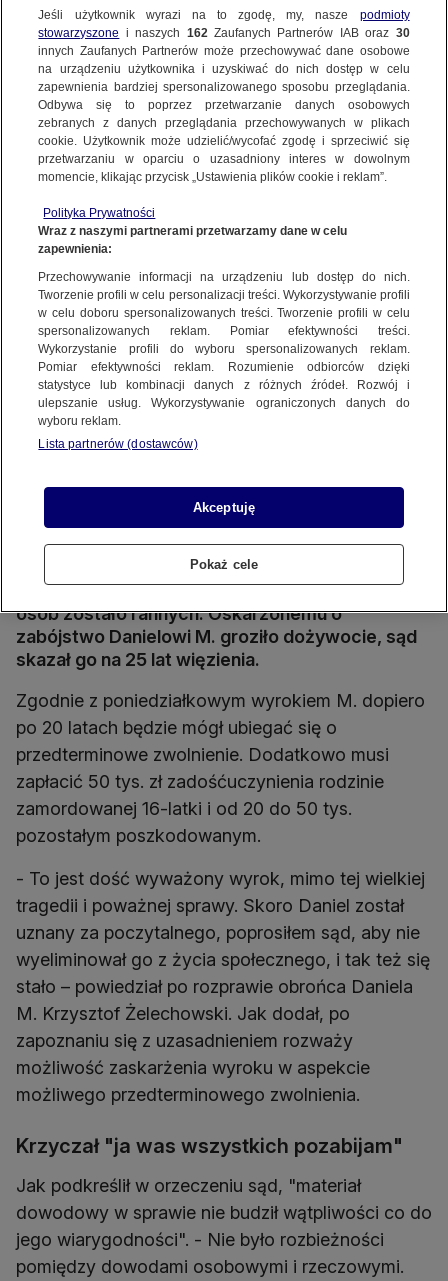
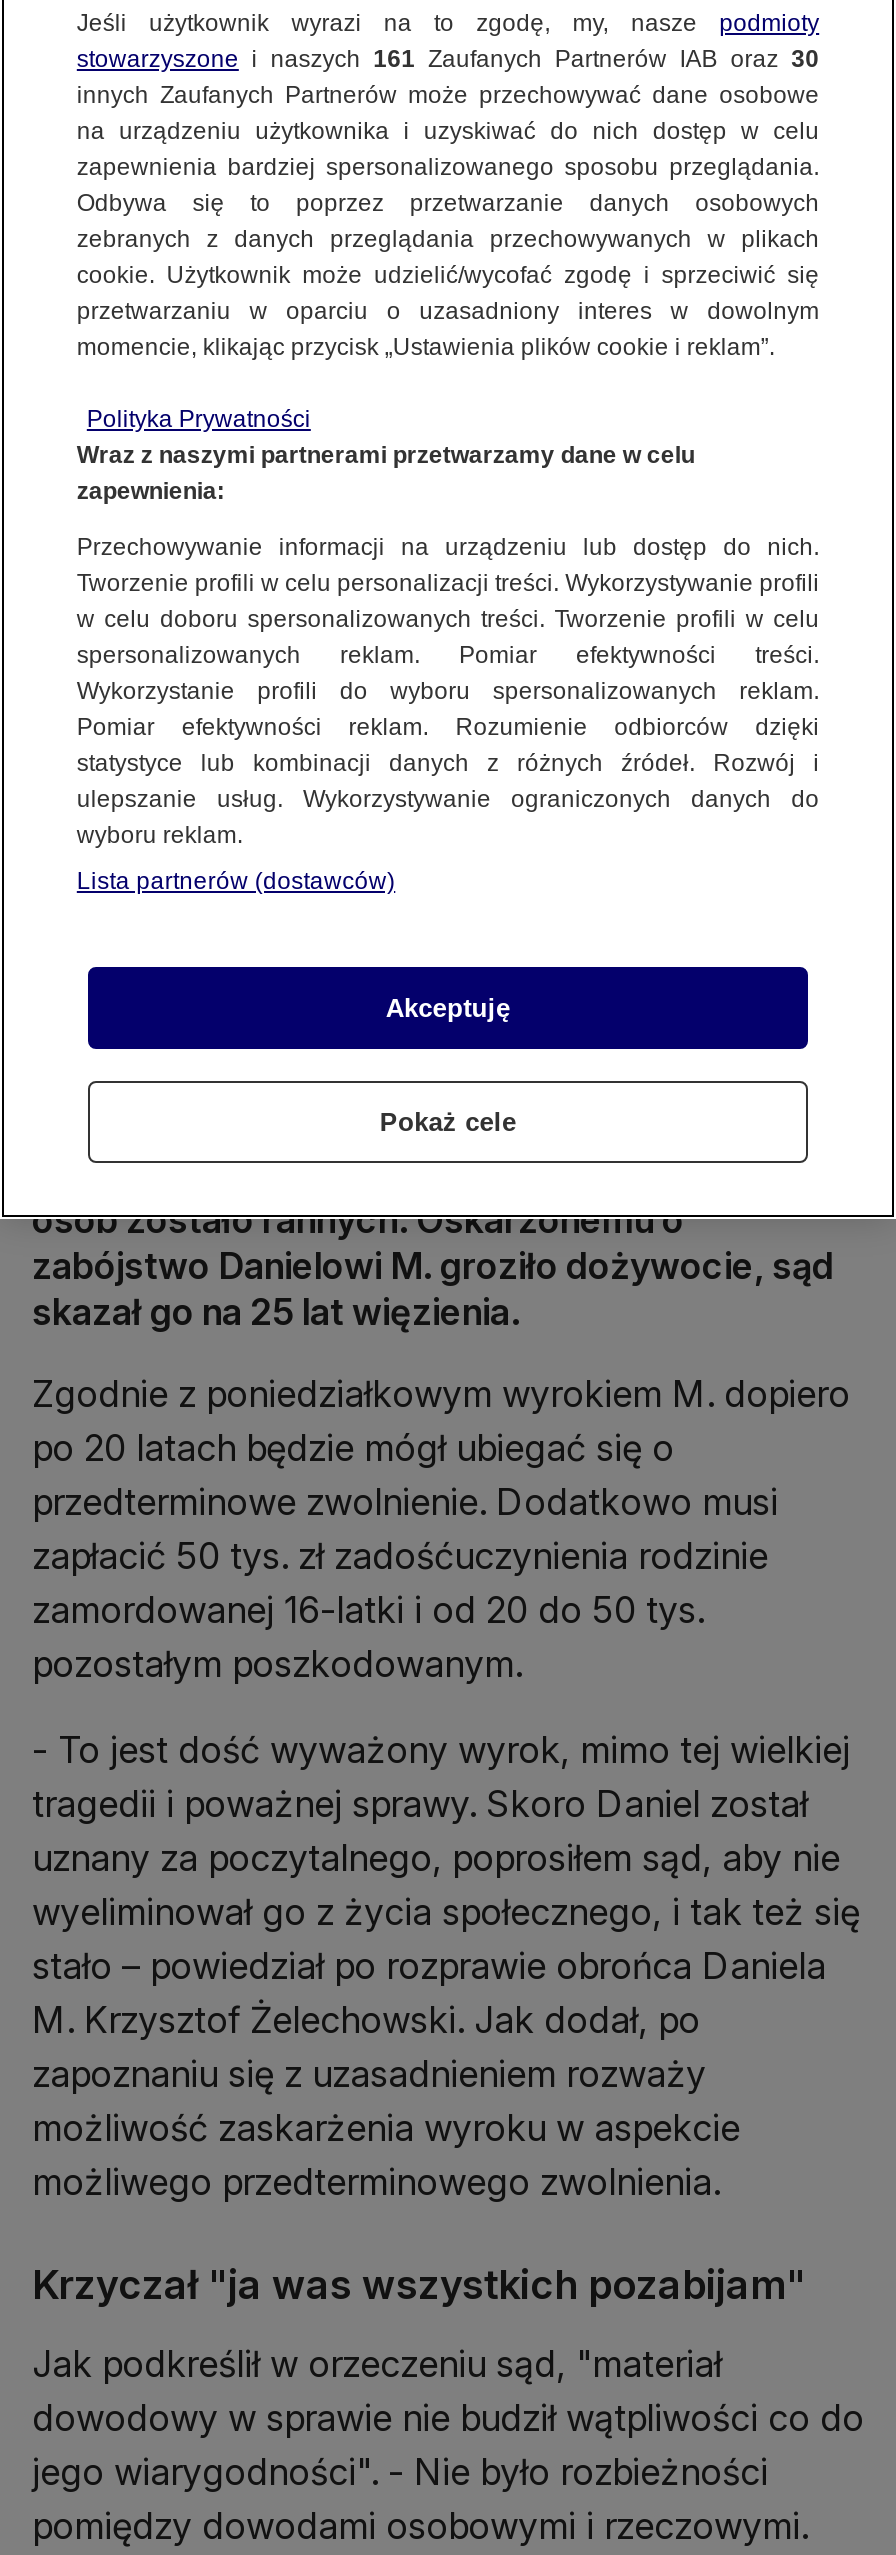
[38,26,410,40] stowarzyszone i naszych 162 Zaufanych Partnerów IAB oraz 30 -> [77,45,819,73] stowarzyszone i naszych 161 Zaufanych Partnerów IAB oraz 30

